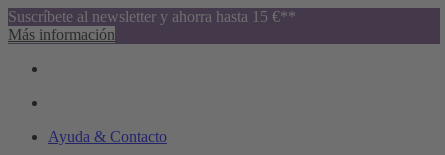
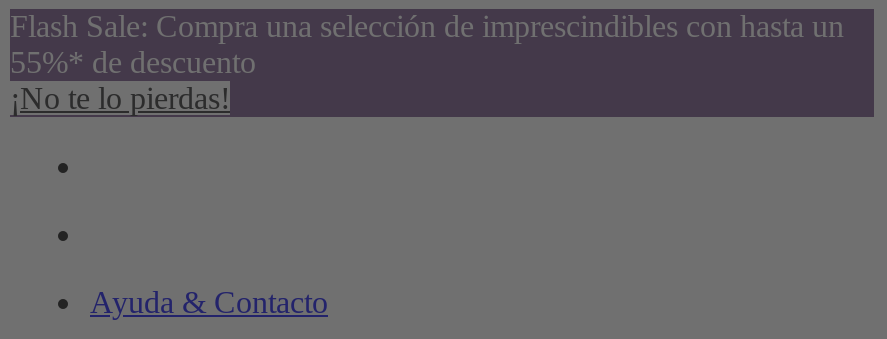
[8,8,296,43] Suscríbete al newsletter y ahorra hasta 15 €** | Más información -> [10,9,844,115] Flash Sale: Compra una selección de imprescindibles con hasta un | 55%* de descuento | ¡No te lo pierdas!

